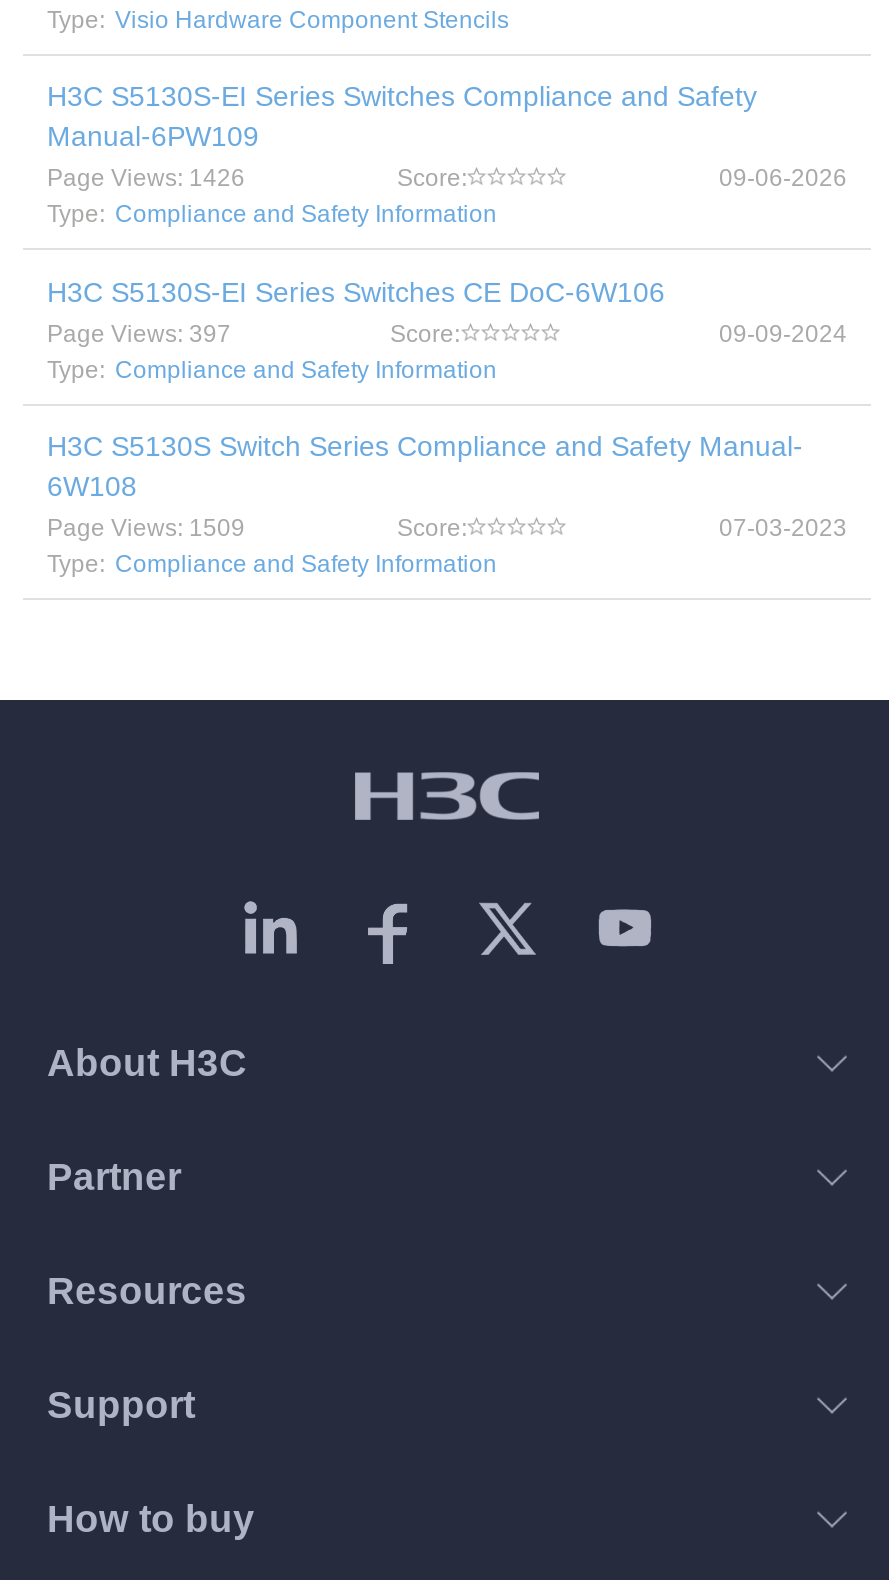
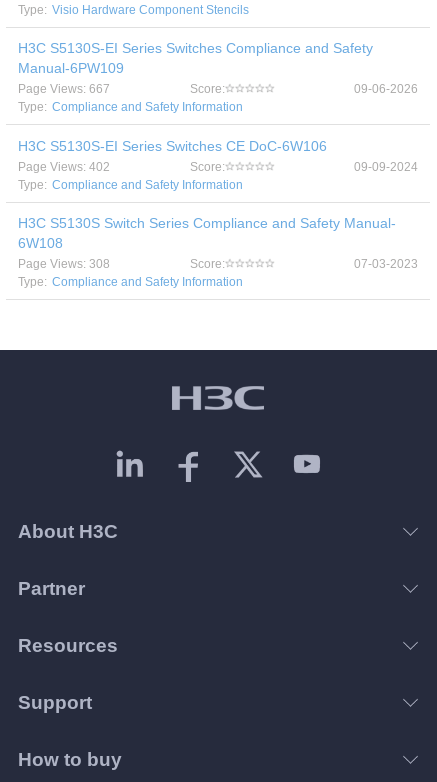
[47,164,245,192] Page Views: 1426 -> [18,82,110,96] Page Views: 667
[47,320,231,348] Page Views: 397 -> [18,160,110,174] Page Views: 402
[47,514,245,542] Page Views: 1509 -> [18,257,110,271] Page Views: 308

